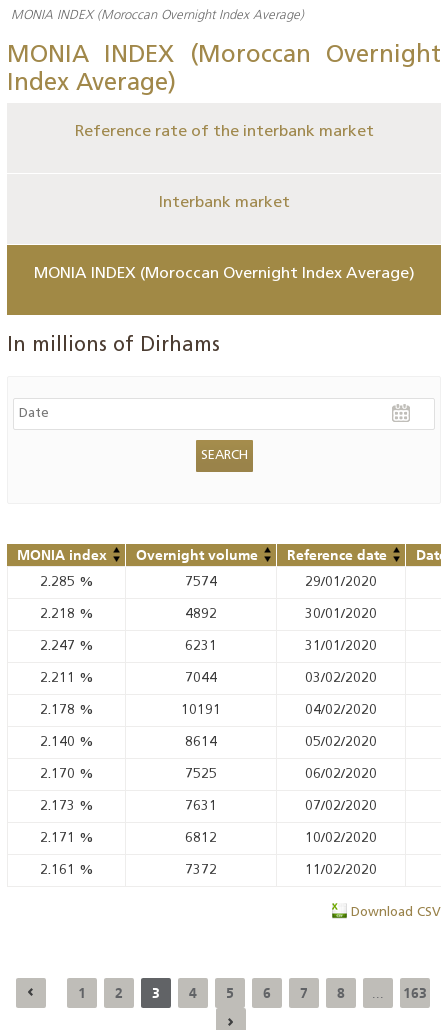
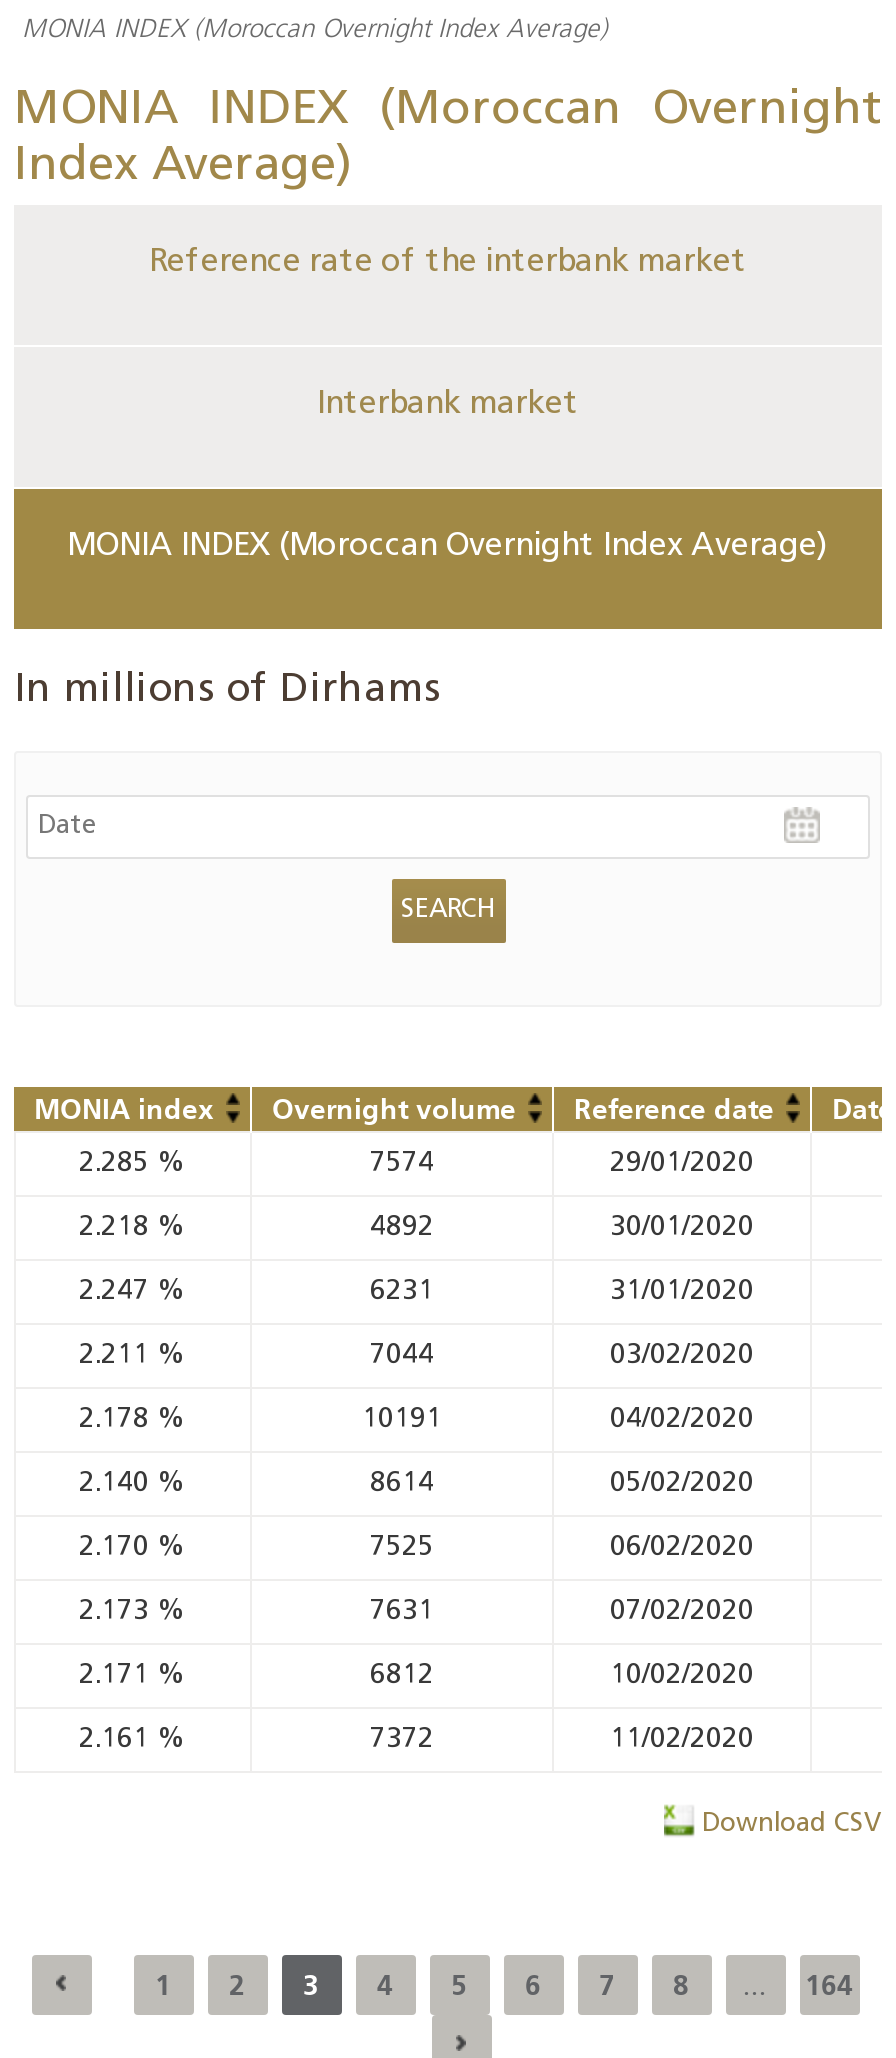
[402,984,426,1002] 163 -> [805,1967,853,2003] 164

